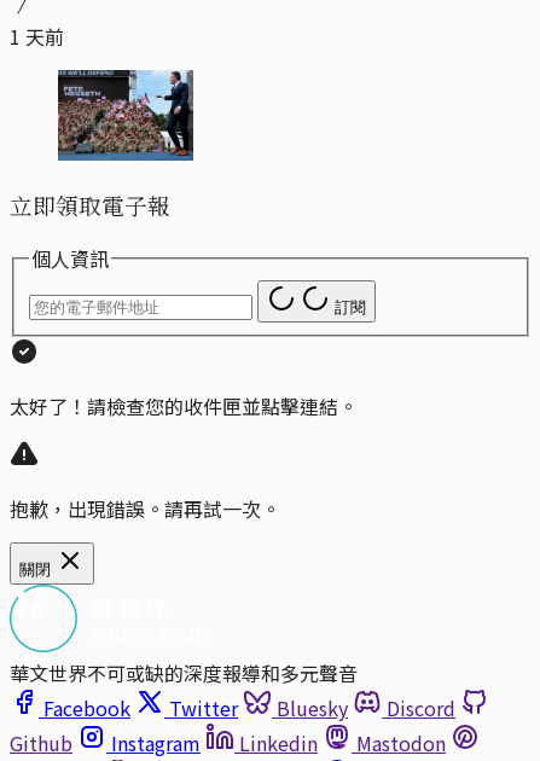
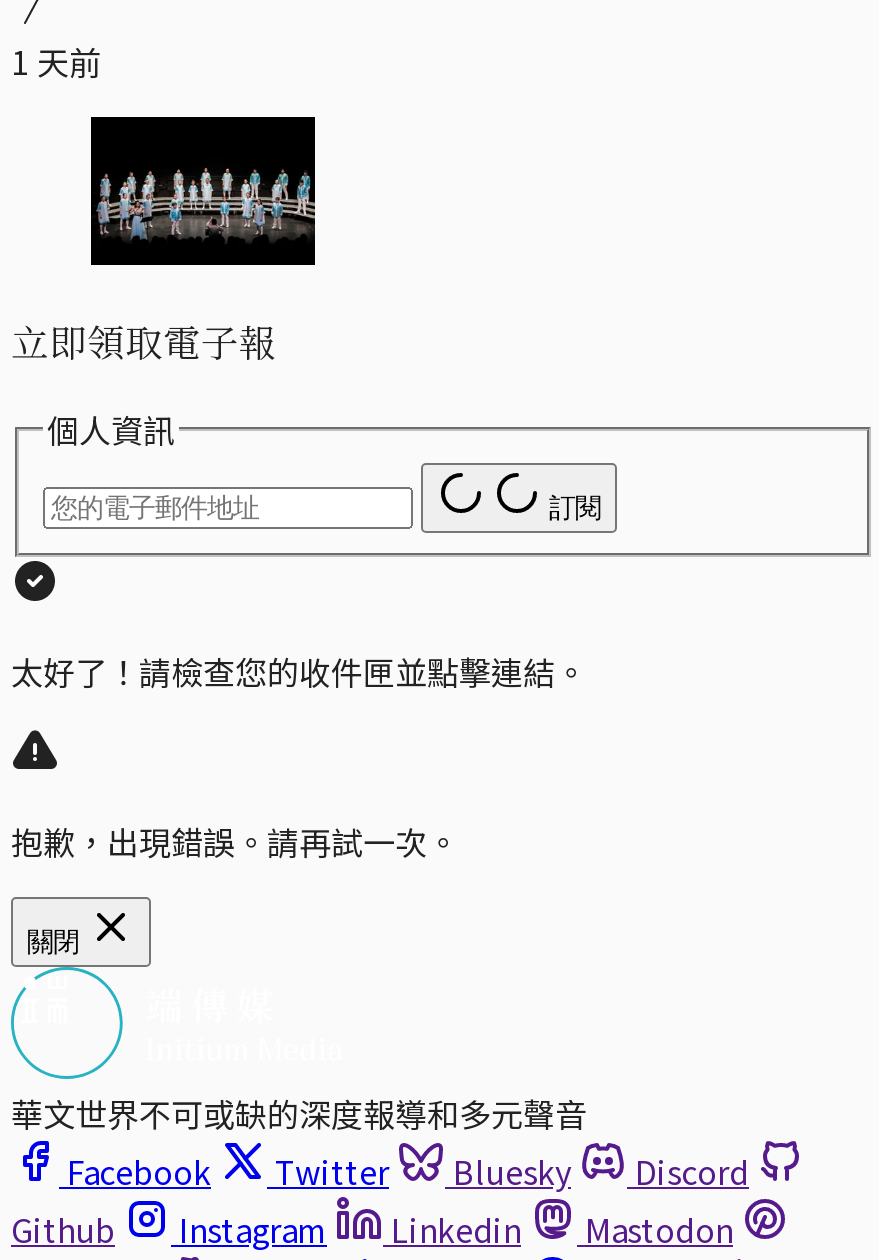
[57,70,194,161] [image] -> [89,114,317,266] [image]

